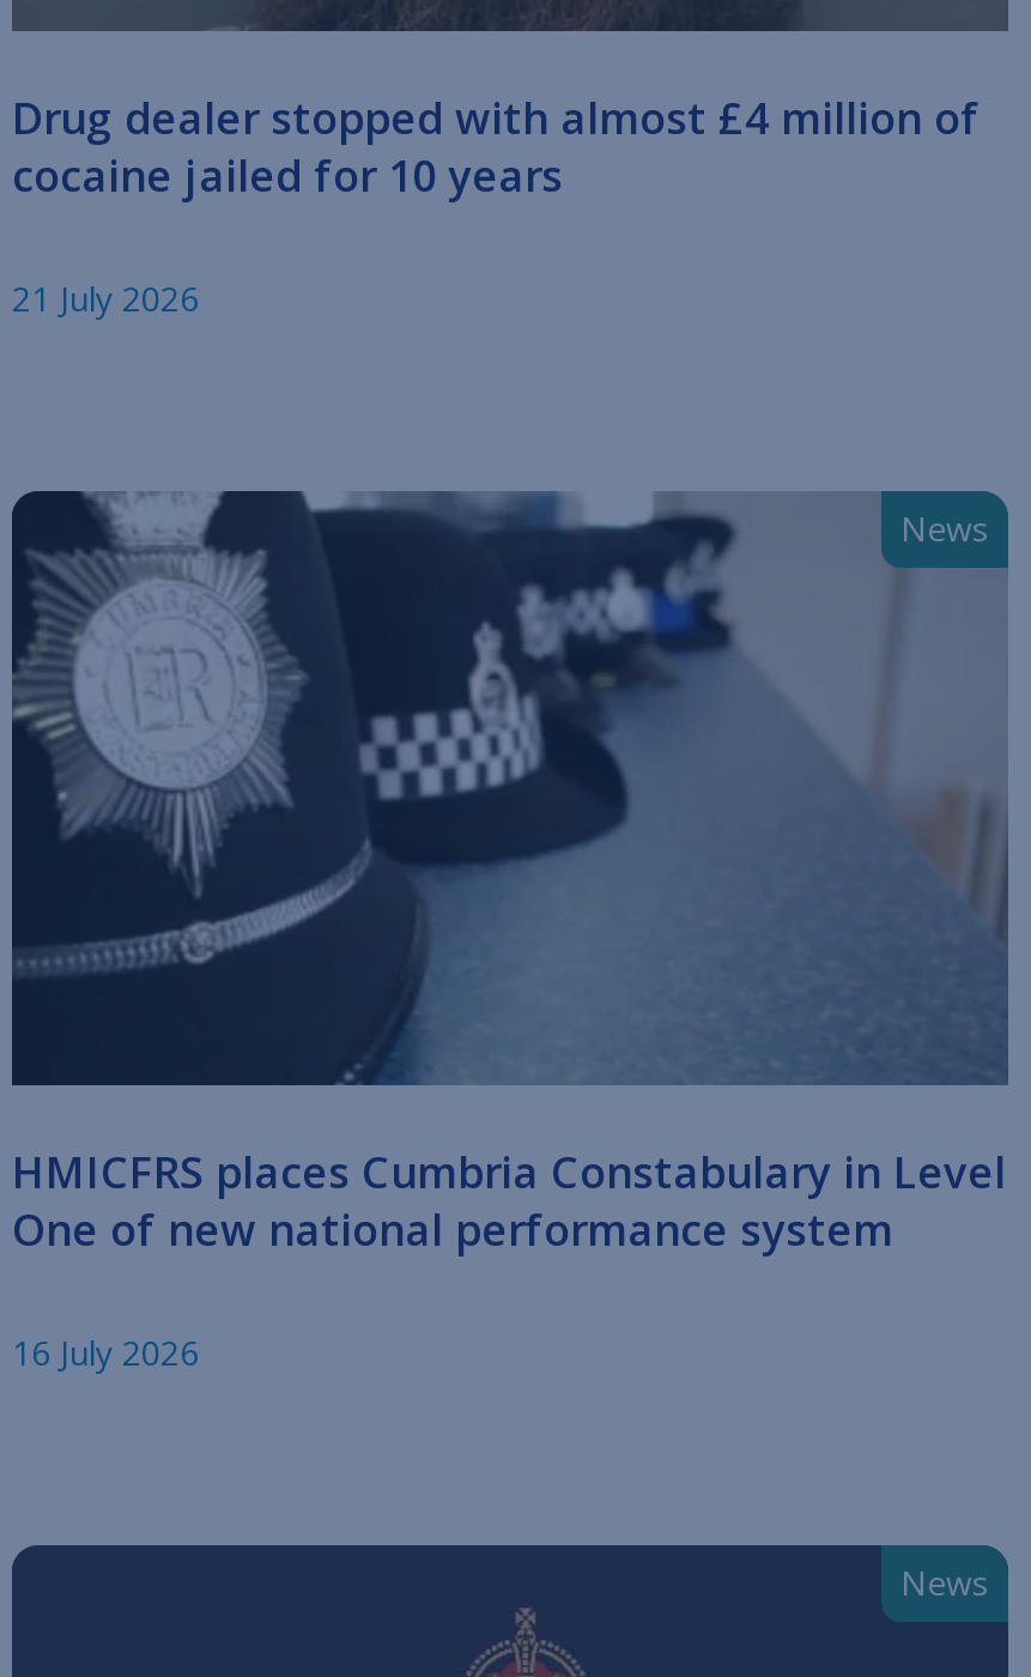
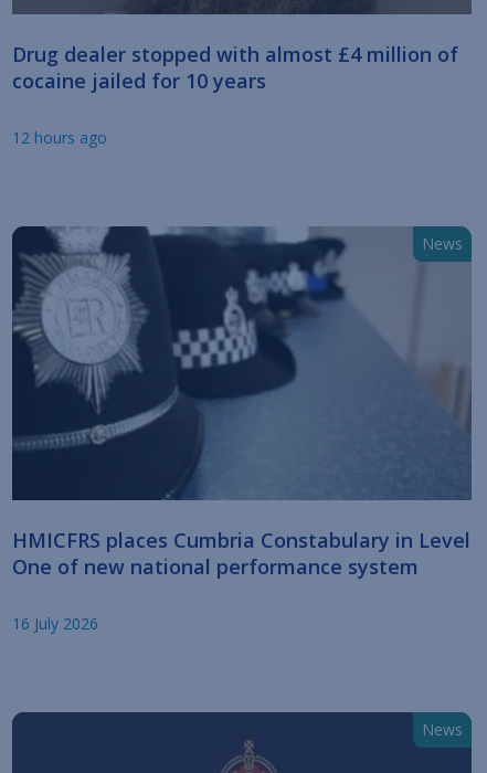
[12,275,199,320] 21 July 2026 -> [12,127,107,148] 12 hours ago

